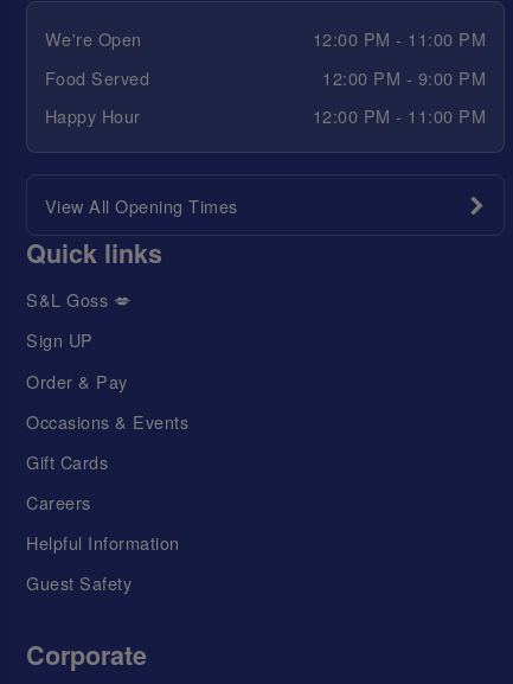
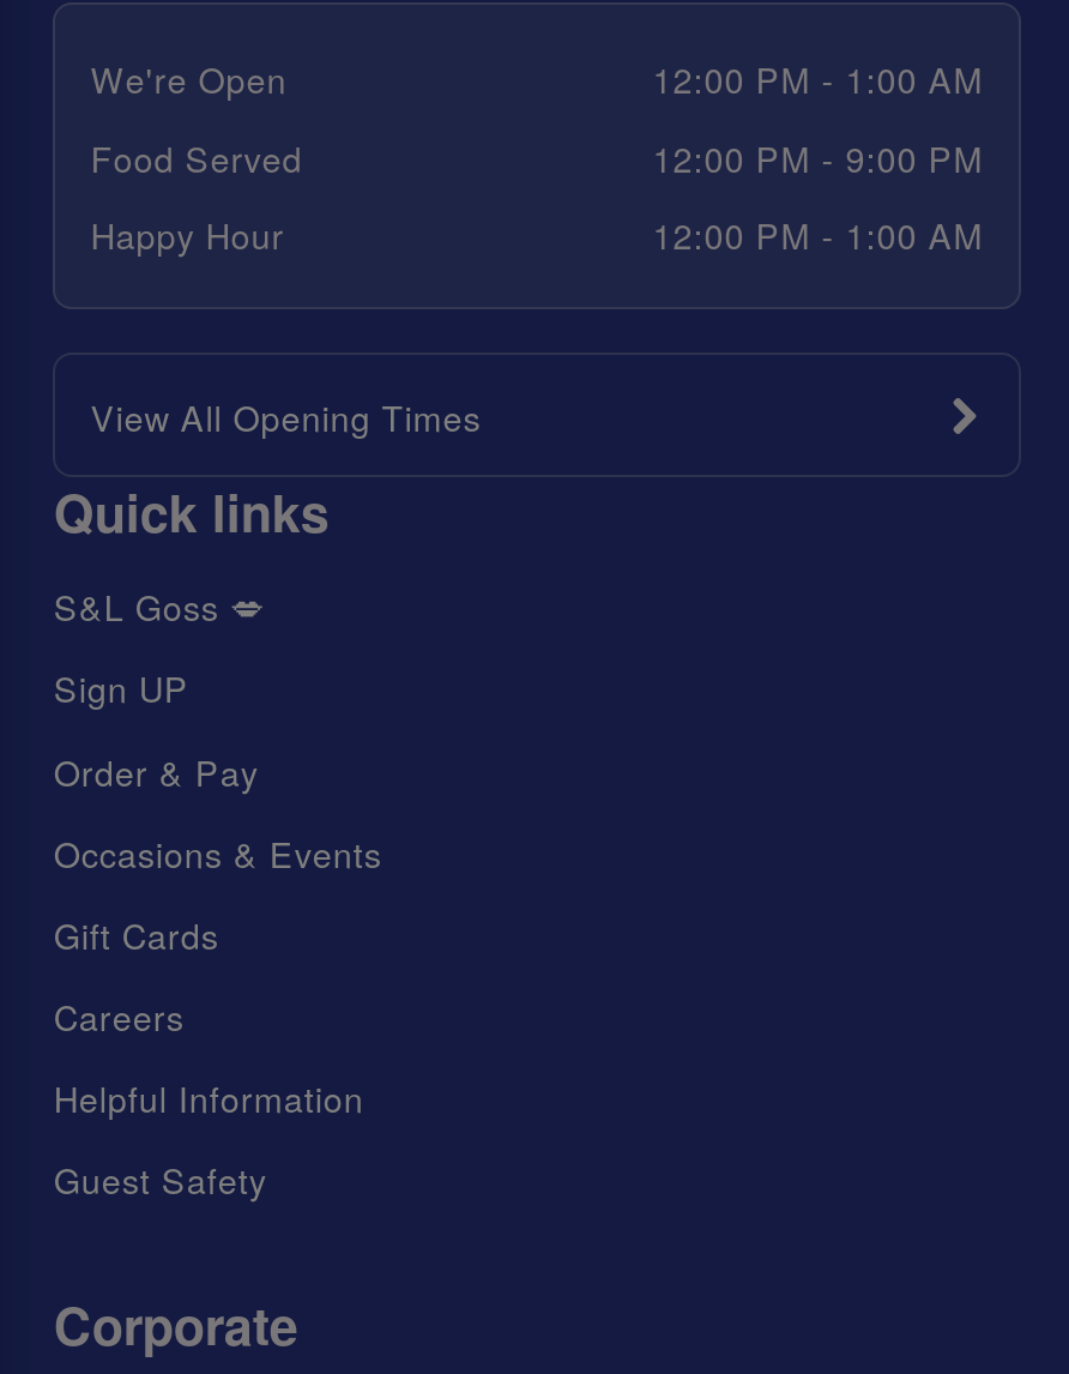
[312,26,486,51] 12:00 PM - 11:00 PM -> [652,53,983,103] 12:00 PM - 1:00 AM
[312,103,486,128] 12:00 PM - 11:00 PM -> [652,209,983,259] 12:00 PM - 1:00 AM

